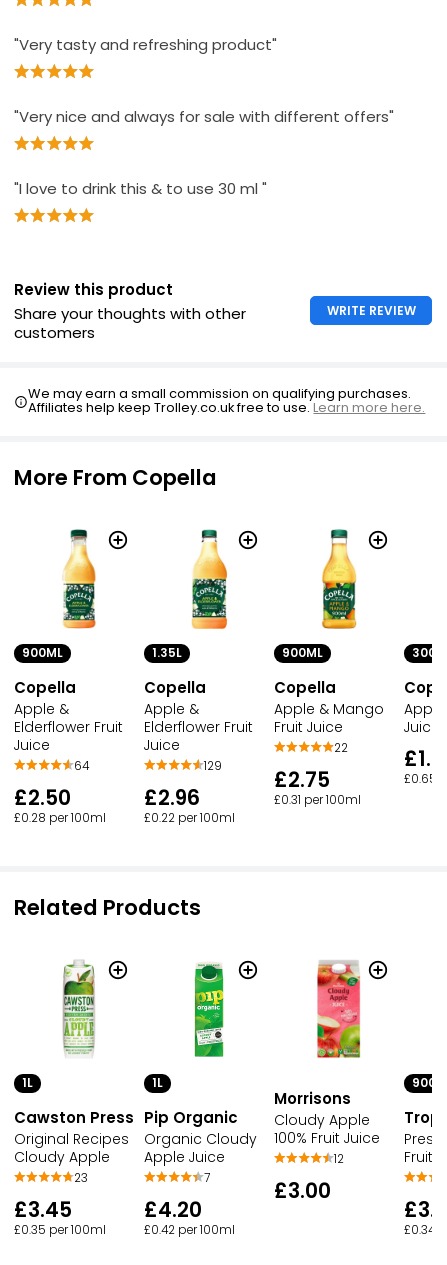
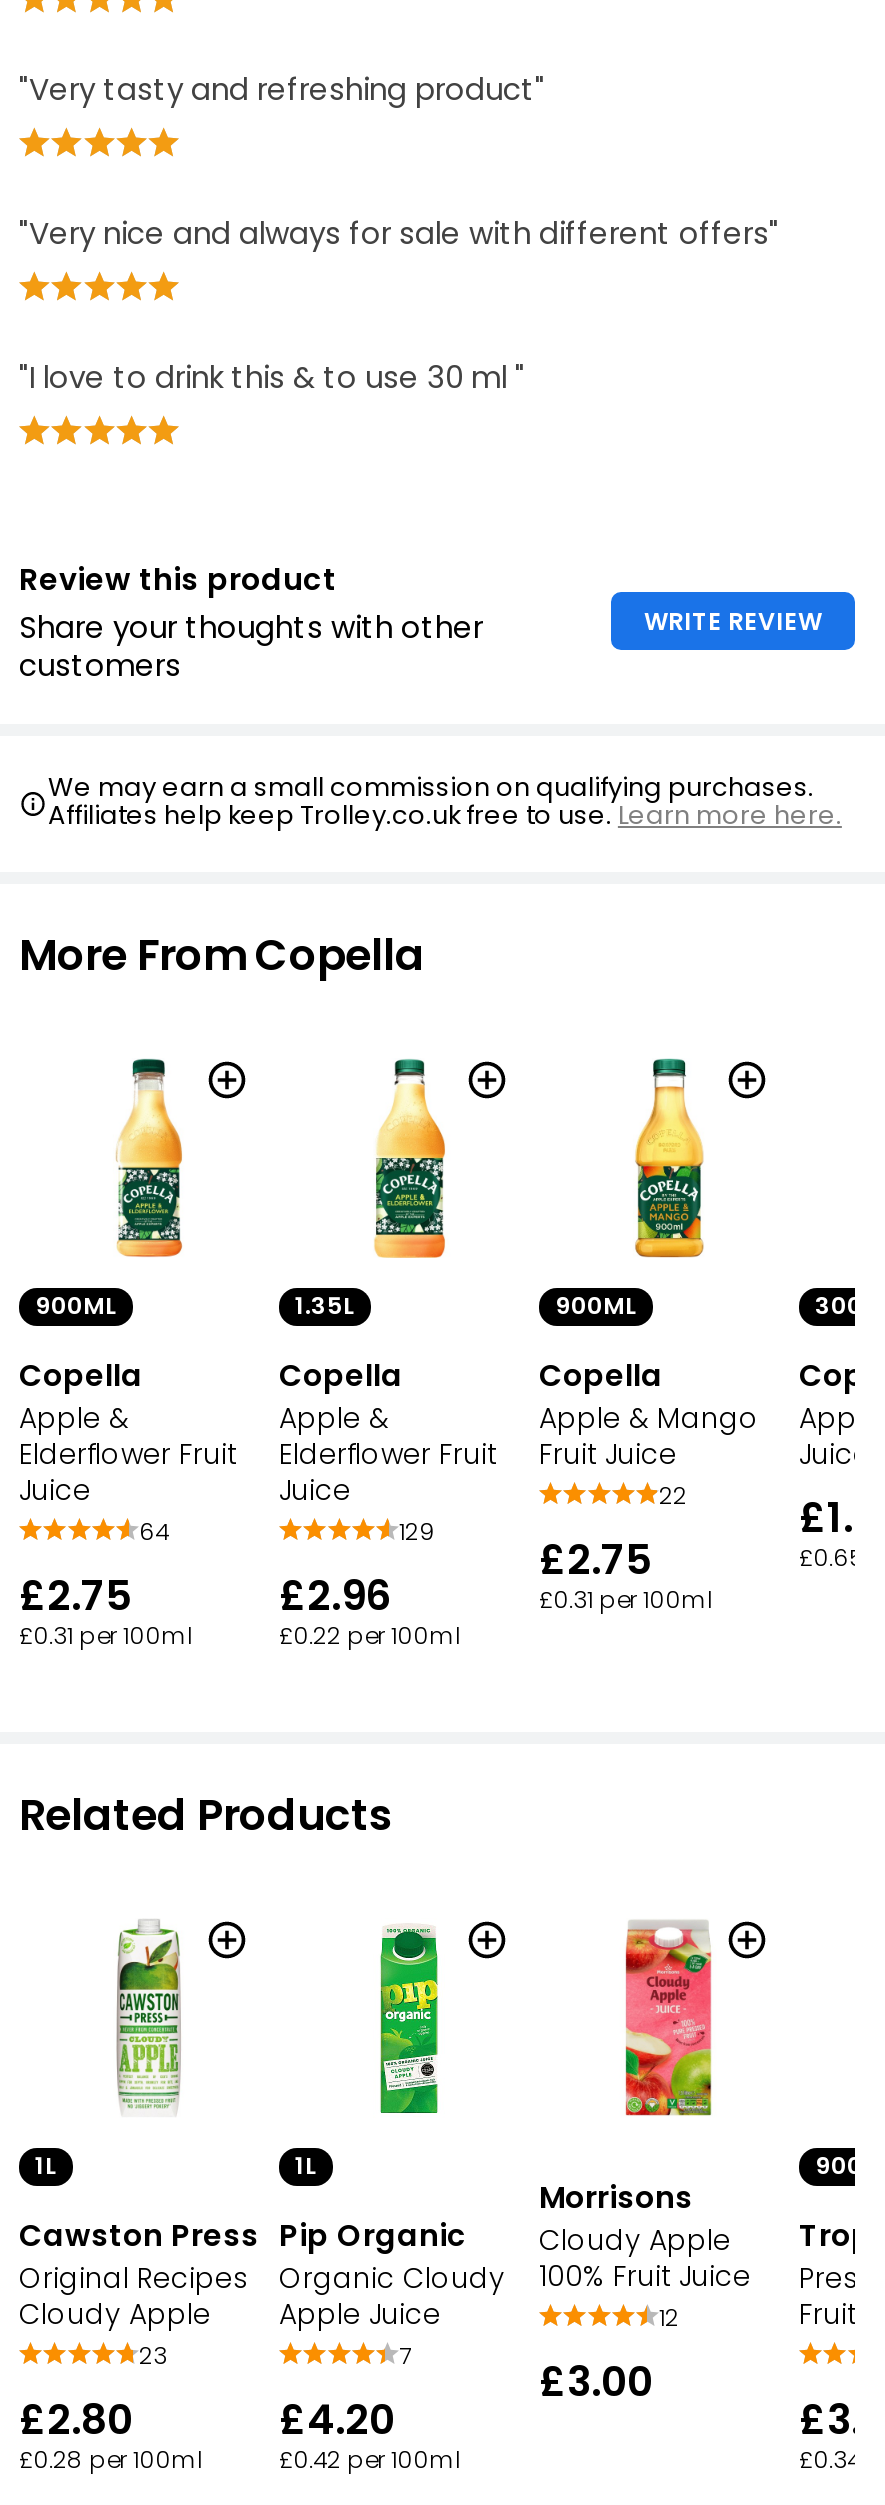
[14,784,71,812] £2.50 -> [19,1568,131,1624] £2.75
[14,810,106,826] £0.28 per 100ml -> [19,1620,193,1652] £0.31 per 100ml
[14,1196,72,1224] £3.45 -> [19,2392,133,2448] £2.80
[14,1222,106,1238] £0.35 per 100ml -> [19,2444,203,2476] £0.28 per 100ml

